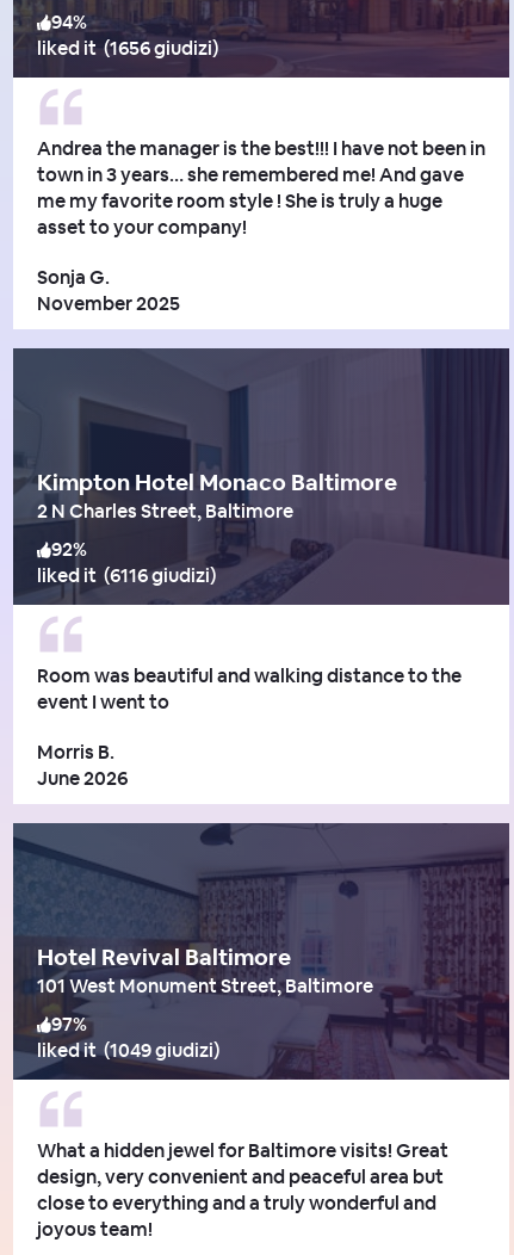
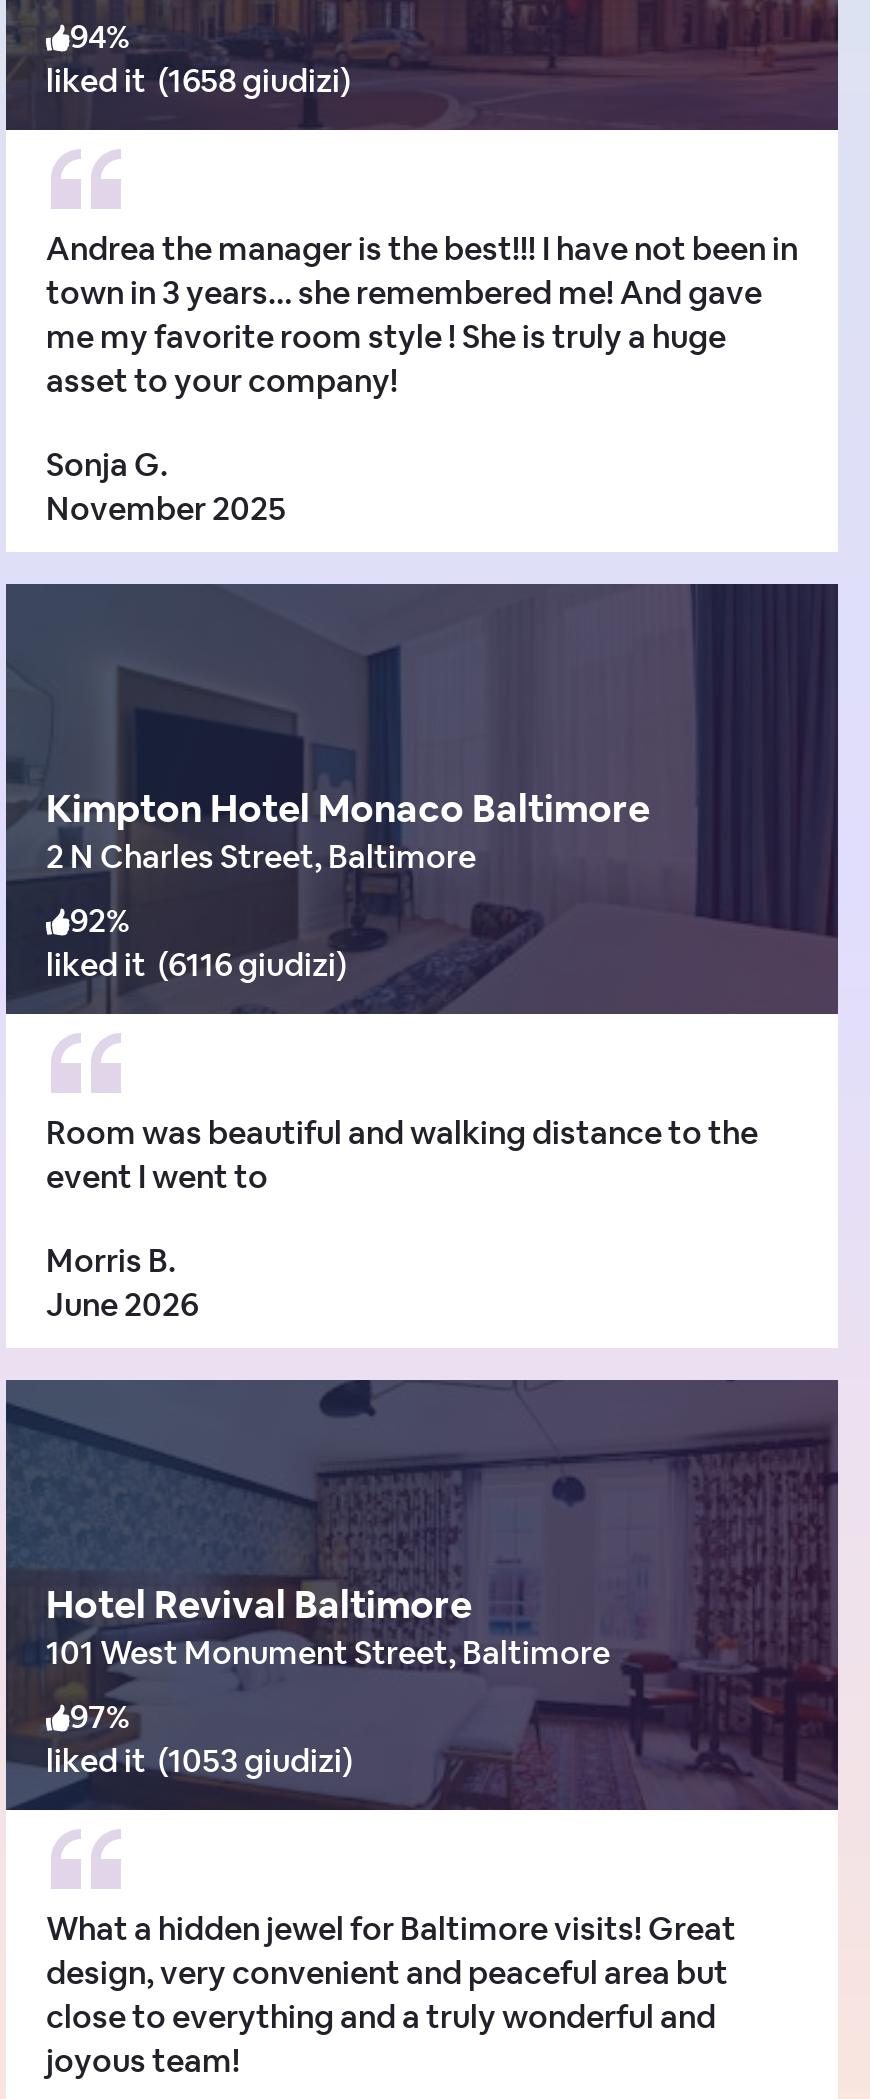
[37,36,218,61] liked it (1656 giudizi) -> [46,60,350,102] liked it (1658 giudizi)
[37,1038,219,1063] liked it (1049 giudizi) -> [46,1740,352,1782] liked it (1053 giudizi)

